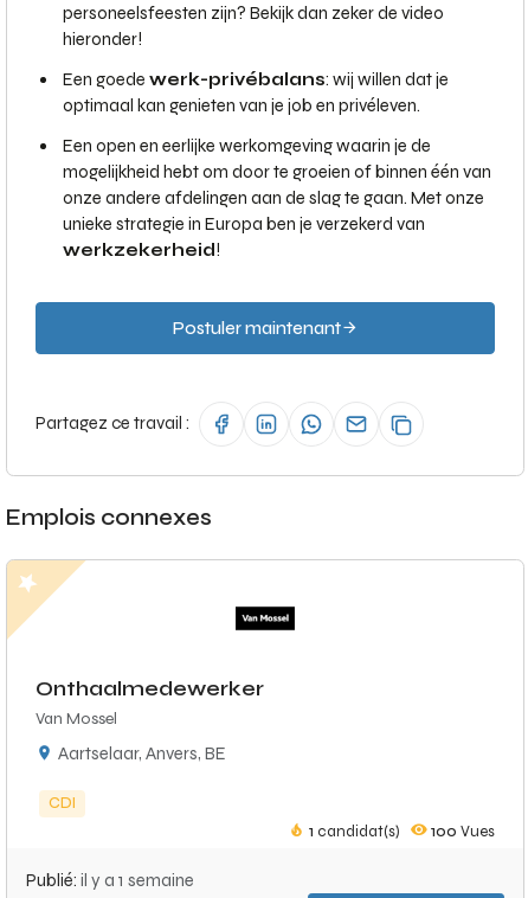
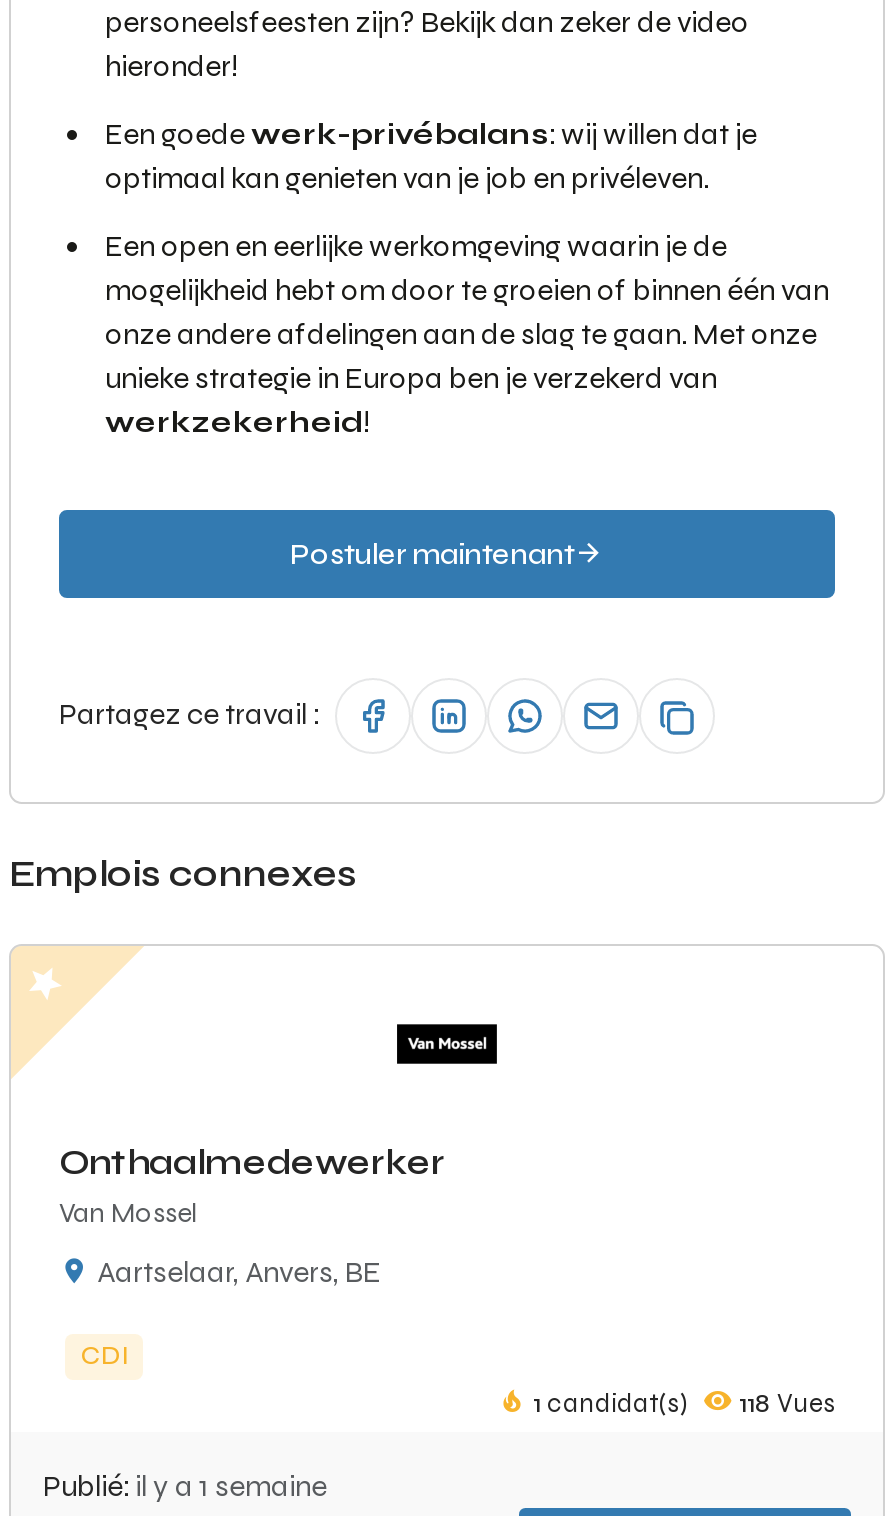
[305,822,495,841] 1 candidat(s) 100 Vues -> [527,1388,835,1420] 1 candidat(s) 118 Vues

